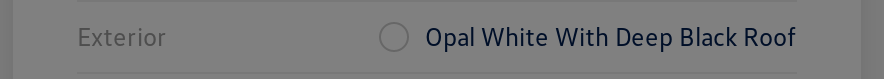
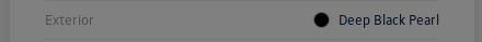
[425,20,797,52] Opal White With Deep Black Roof -> [338,11,439,28] Deep Black Pearl

